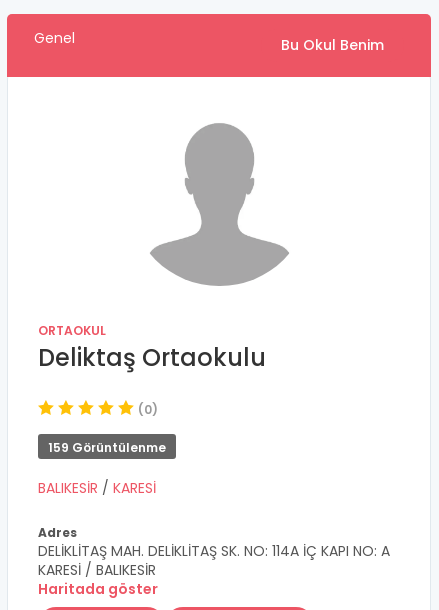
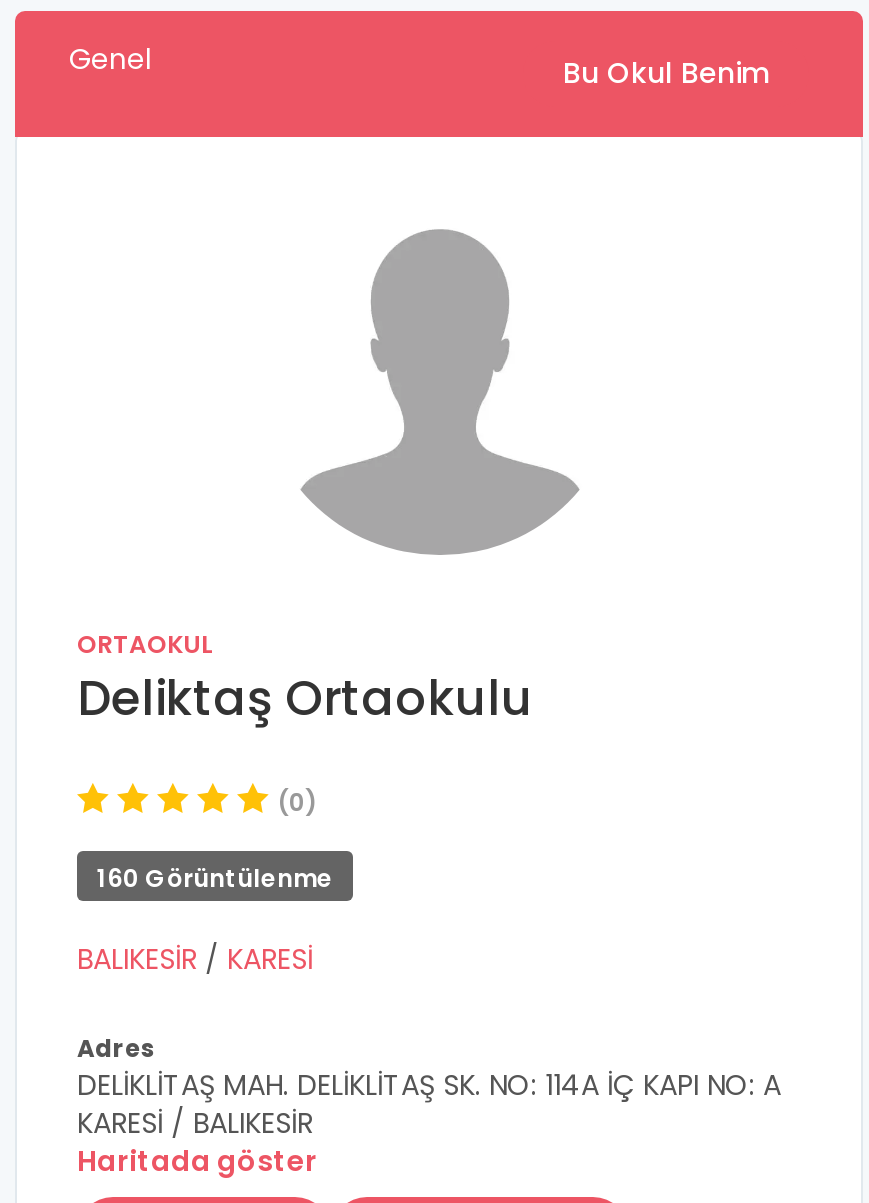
[48,439,166,456] 159 Görüntülenme -> [97,861,333,895] 160 Görüntülenme

